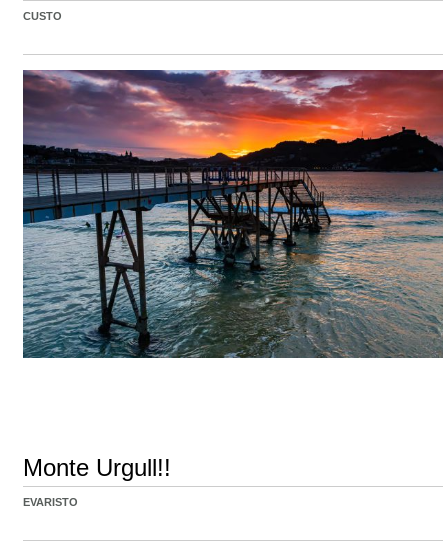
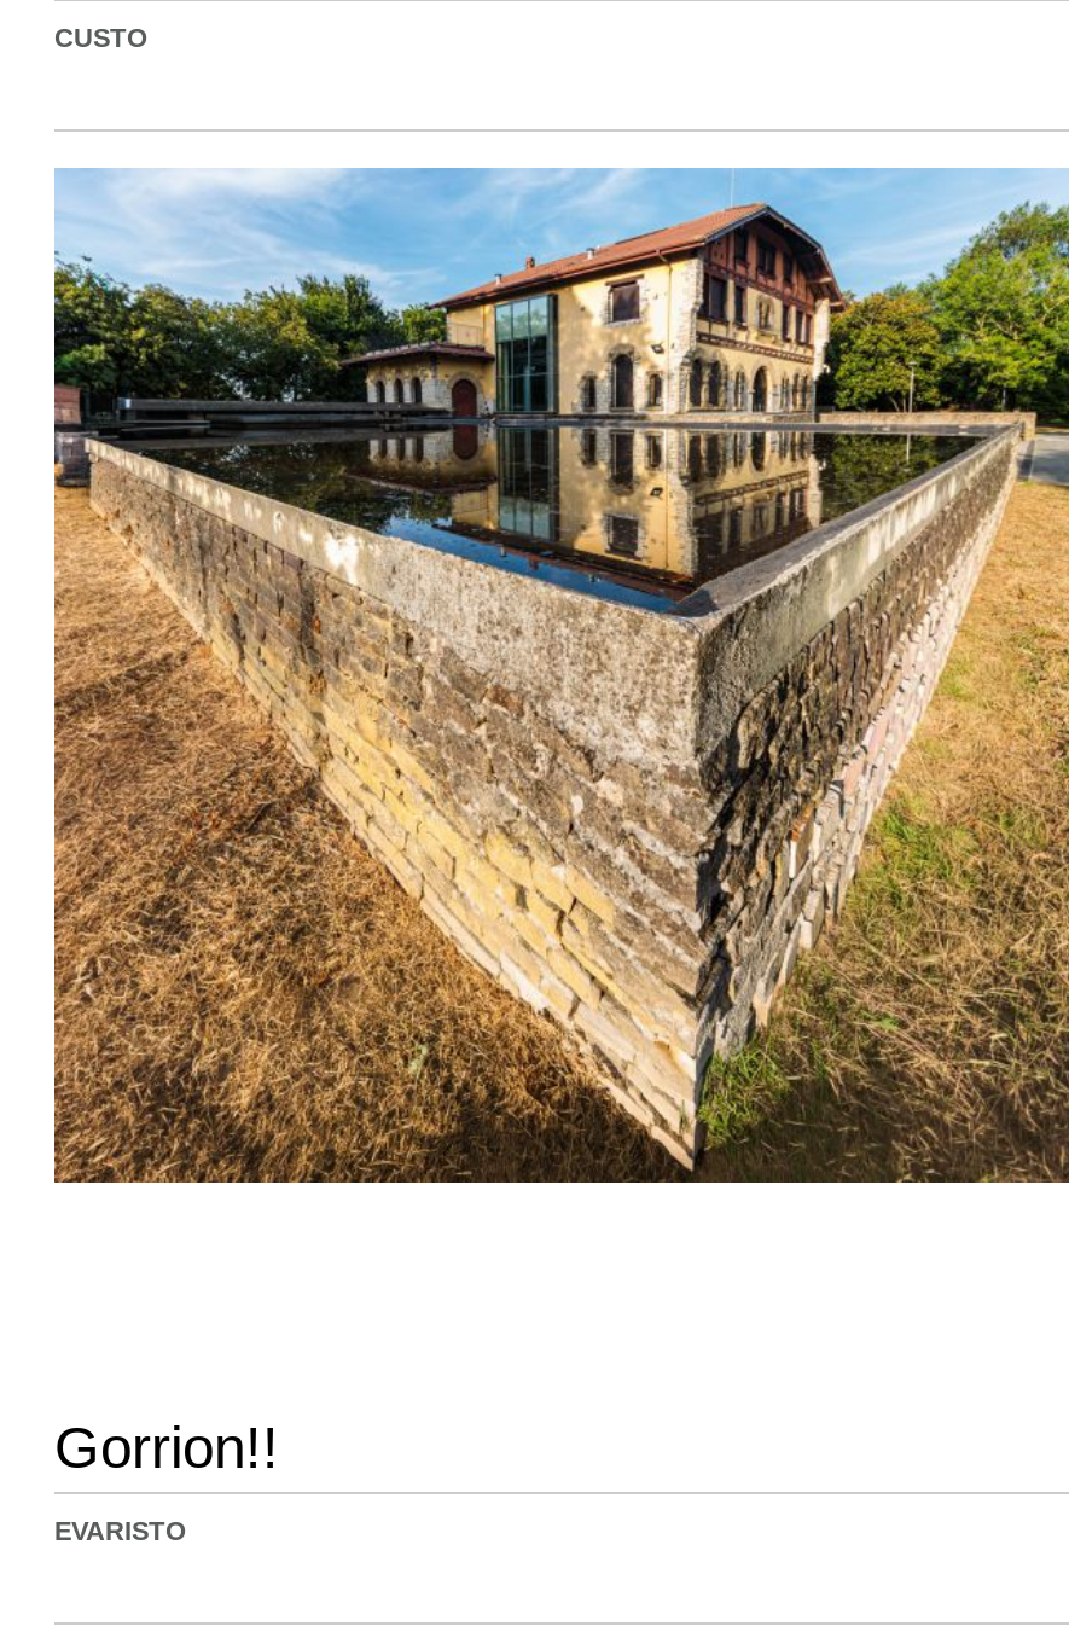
[22,69,440,359] [image] -> [52,167,1062,1186] [image]
[23,454,171,481] Monte Urgull!! -> [54,1414,279,1479] Gorrion!!

